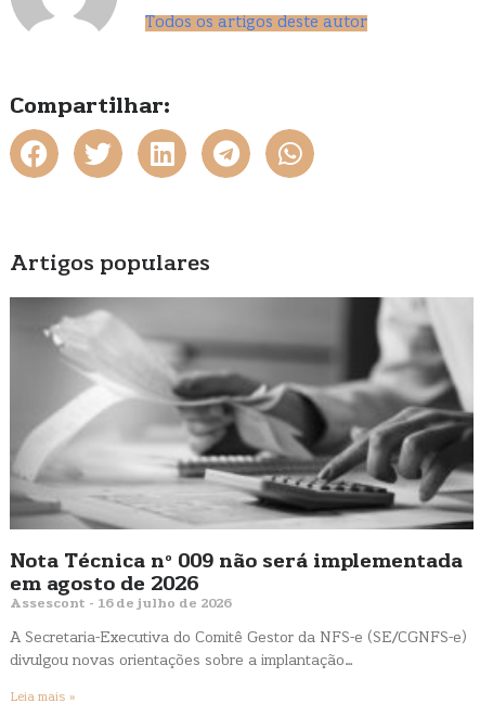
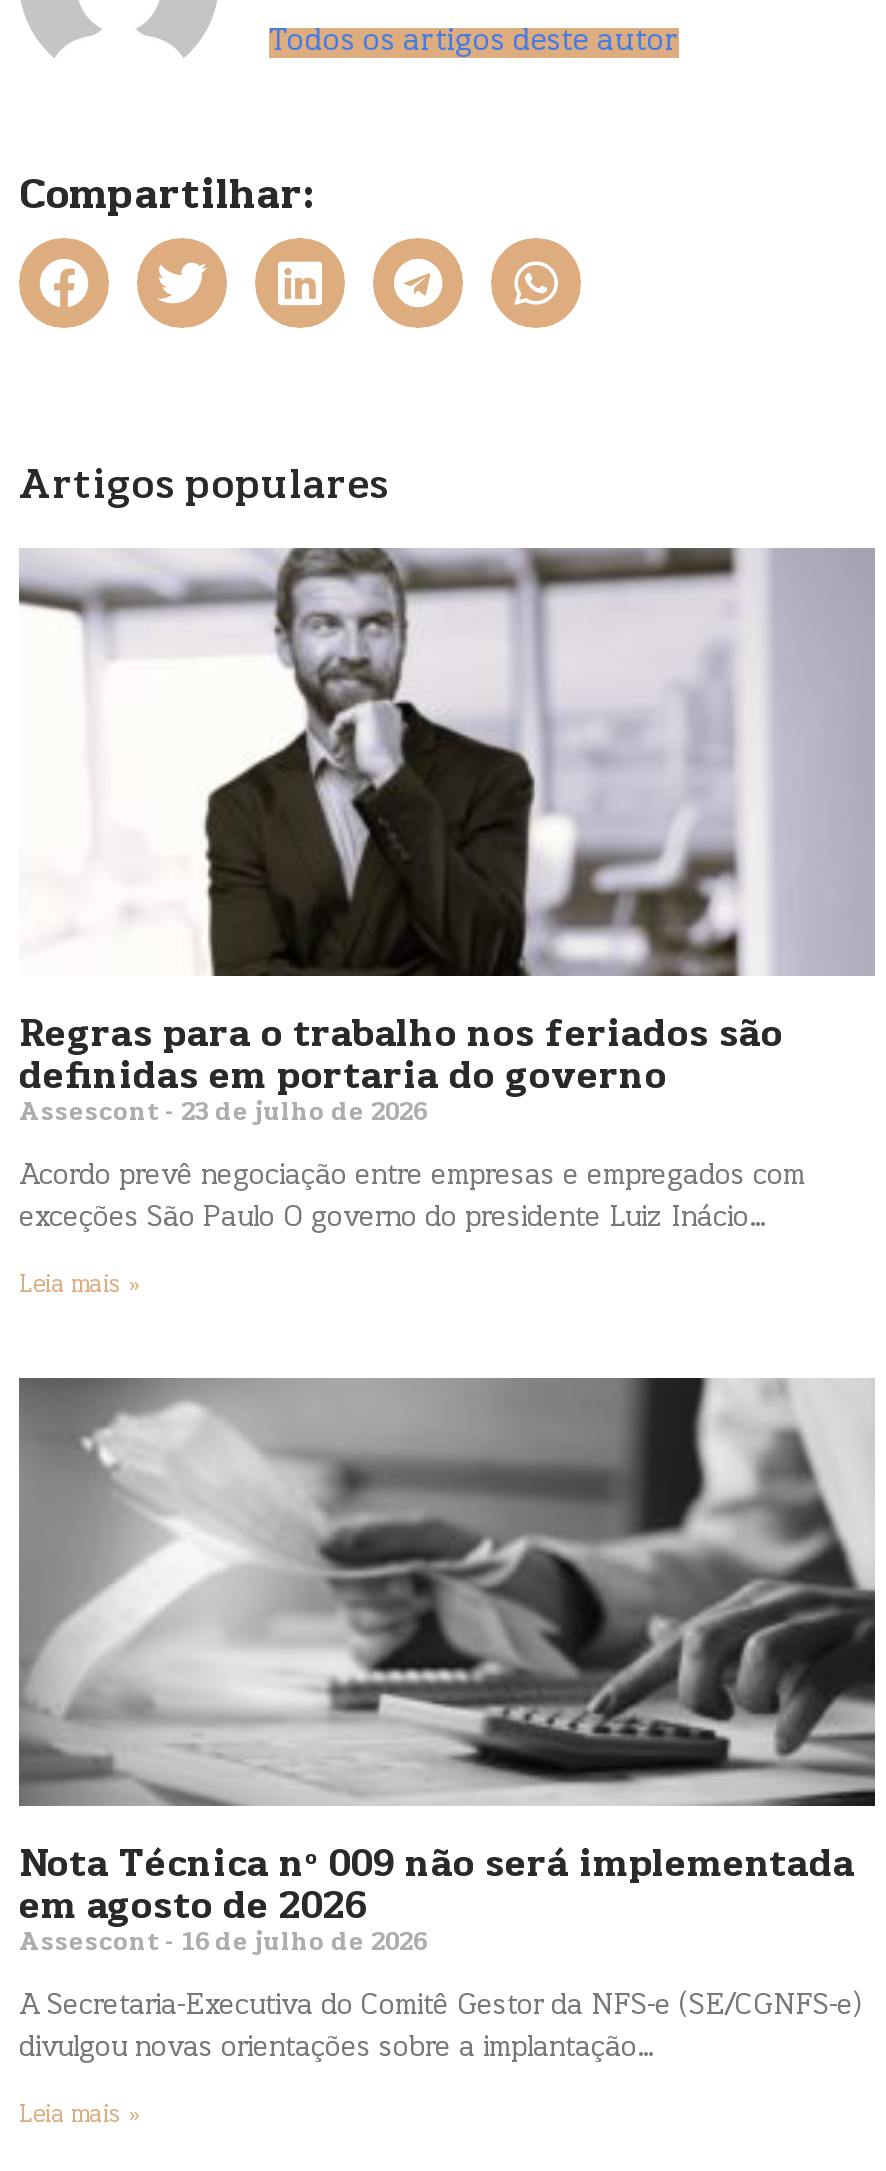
none -> [19,548,873,1299] [image] | Regras para o trabalho nos feriados são | definidas em portaria do governo | Assescont 23 de julho de 2026 | Acordo prevê negociação entre empresas e empregados com | exceções São Paulo O governo do presidente Luiz Inácio… | Leia mais »

